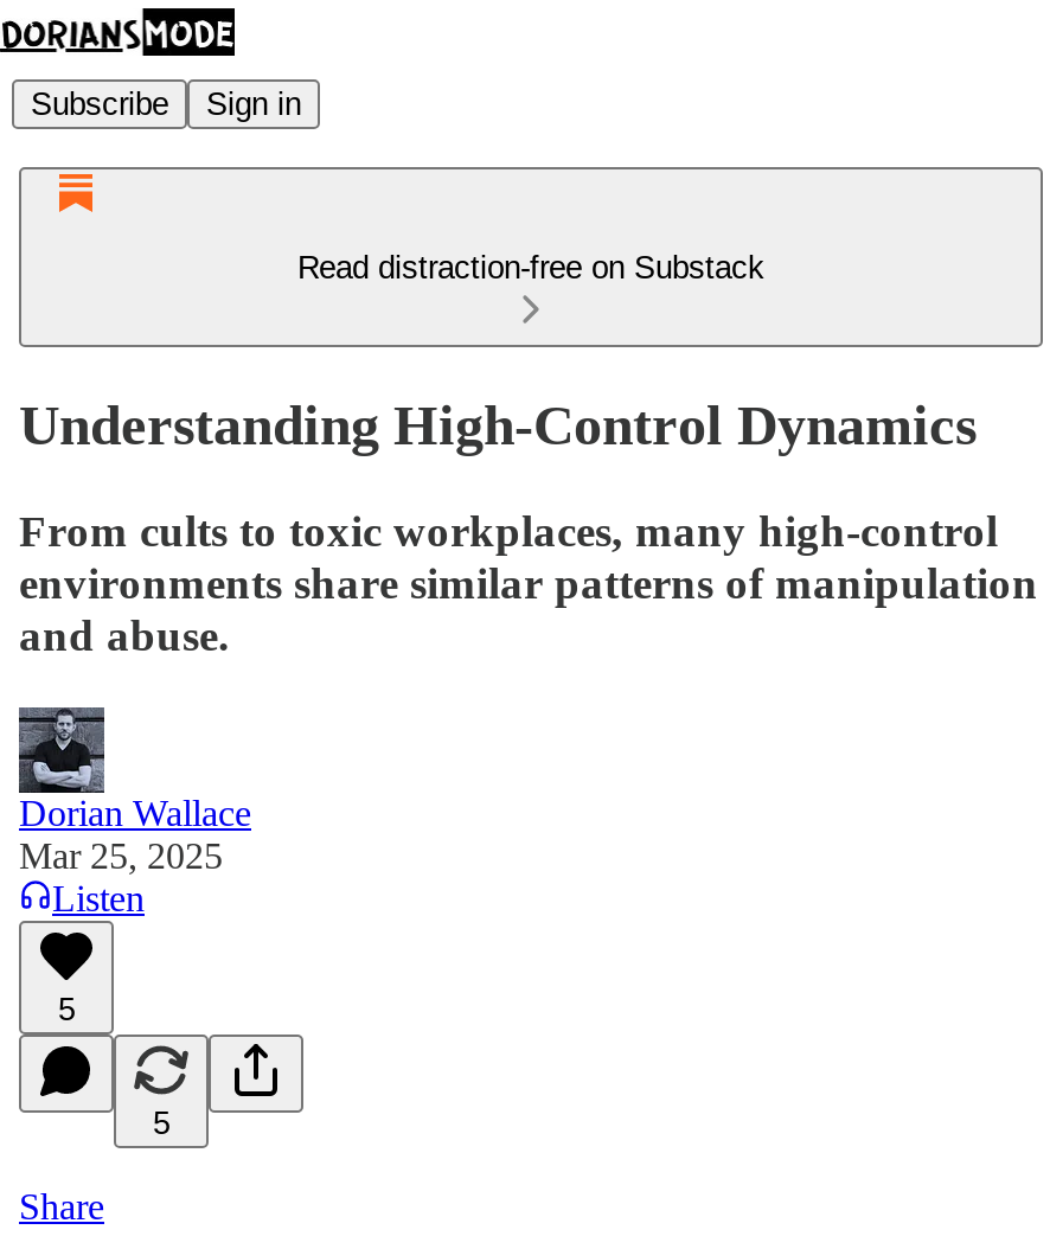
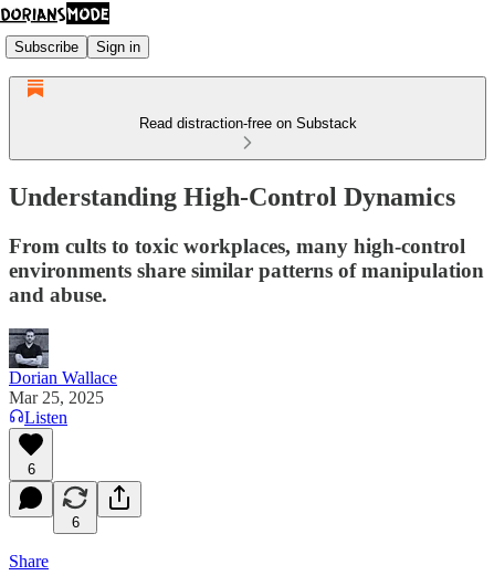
[58,991,75,1026] 5 -> [27,461,35,477] 6
[153,1104,169,1140] 5 -> [71,514,79,530] 6

